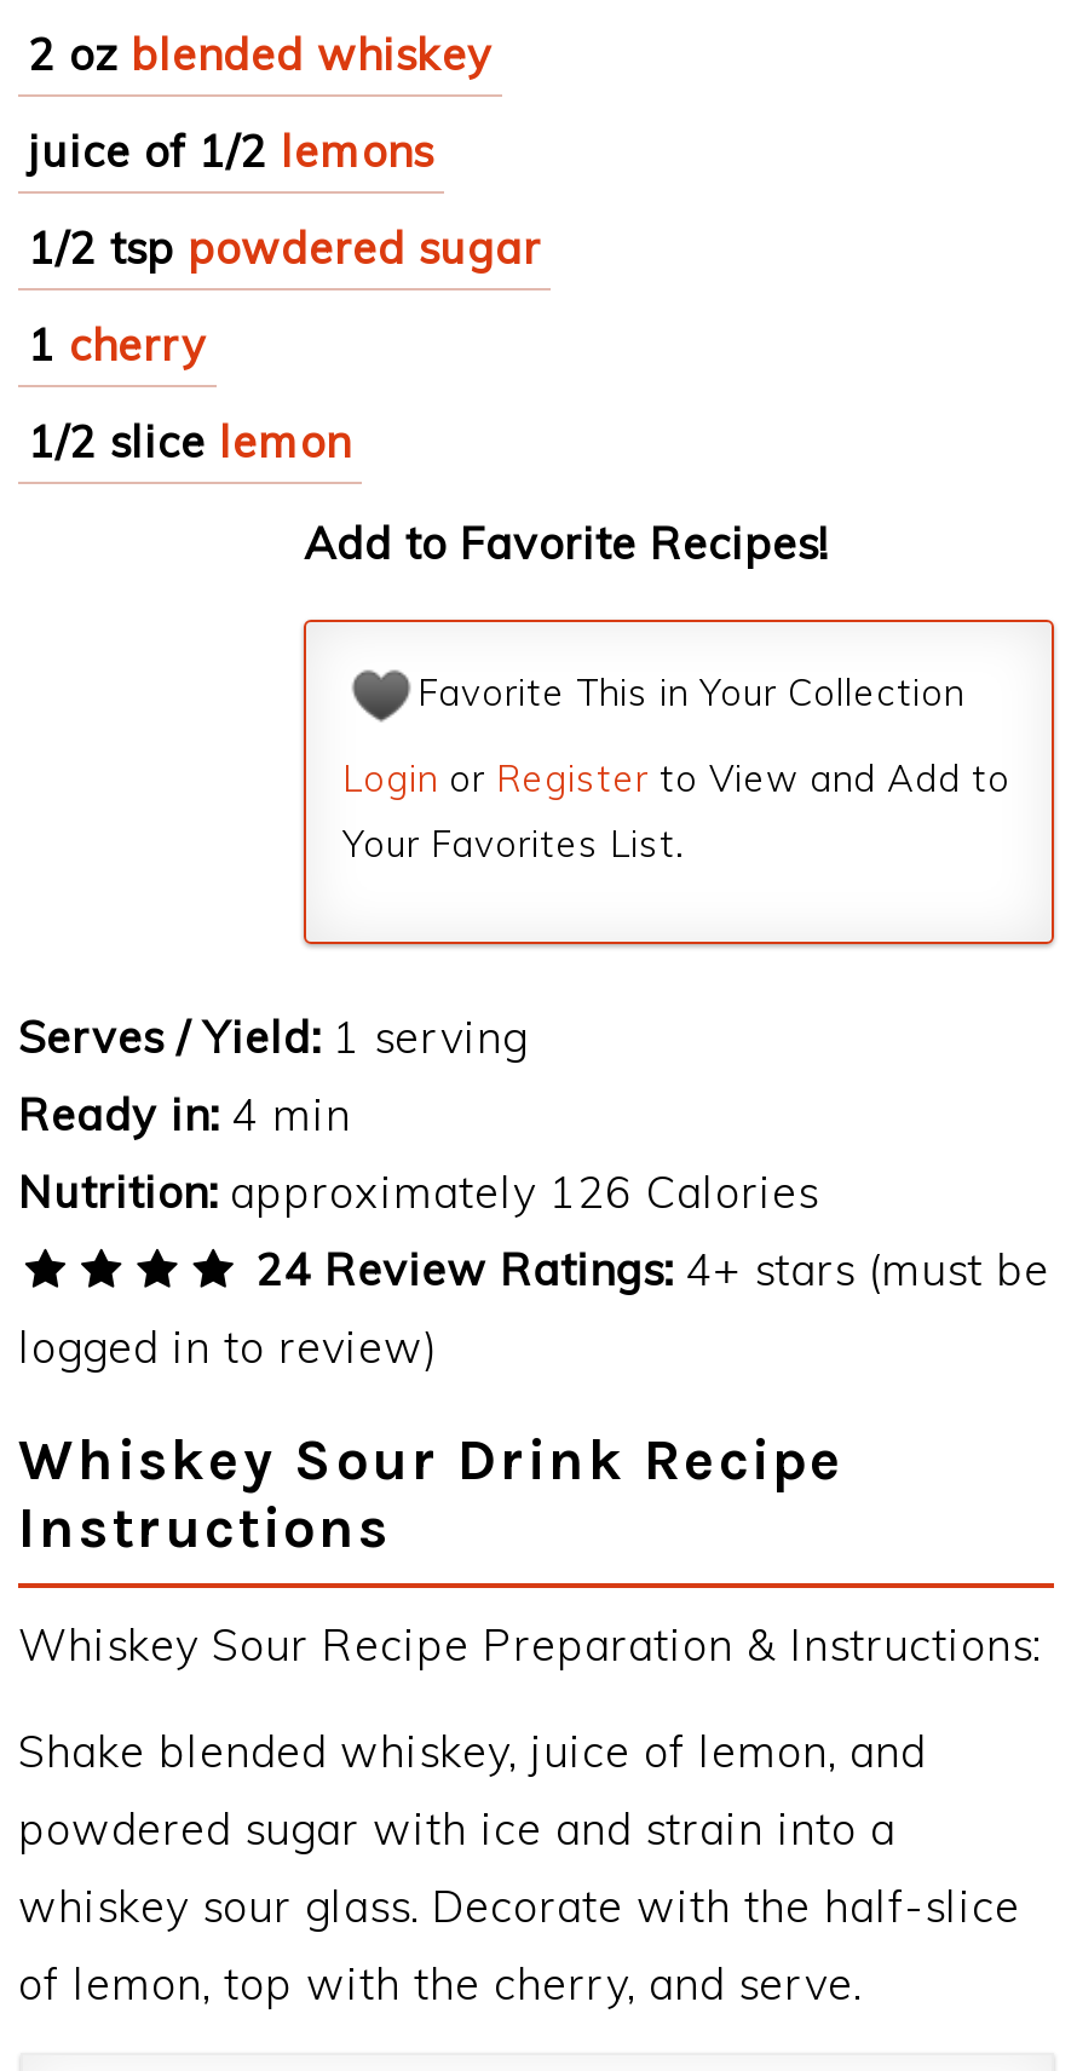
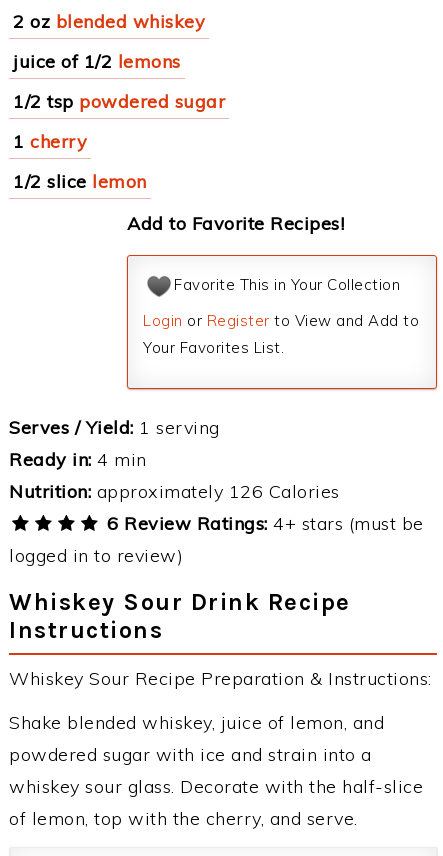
[242,1243,1049,1299] 24 Review Ratings: 4+ stars (must be -> [102,512,424,535] 6 Review Ratings: 4+ stars (must be

